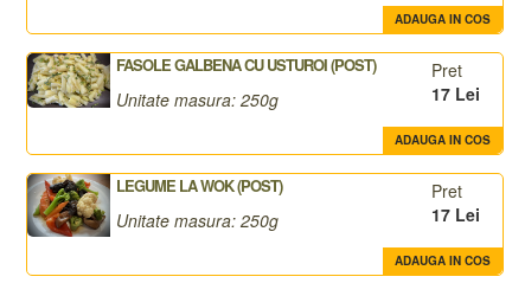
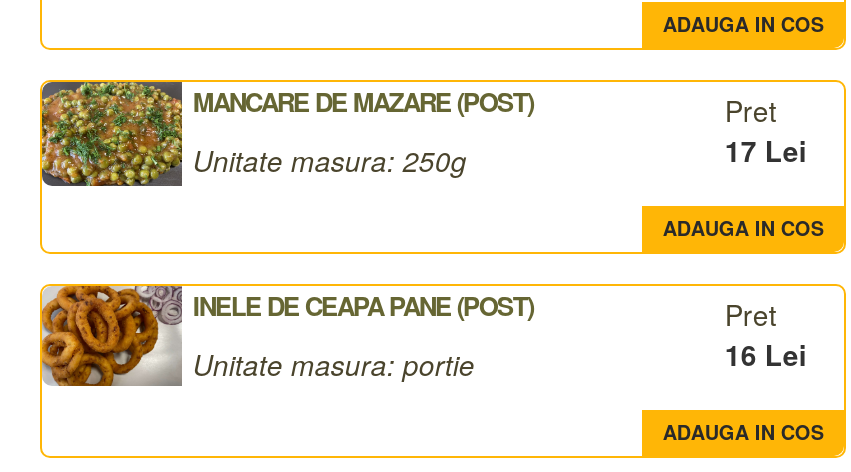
[26,51,376,116] [image] | FASOLE GALBENA CU USTUROI (POST) -> [40,79,533,189] [image] | MANCARE DE MAZARE (POST)
[26,173,283,238] [image] | LEGUME LA WOK (POST) -> [40,283,533,391] [image] | INELE DE CEAPA PANE (POST)
[117,209,279,232] Unitate masura: 250g -> [193,343,475,383] Unitate masura: portie
[432,203,480,226] 17 Lei -> [725,333,807,373] 16 Lei

